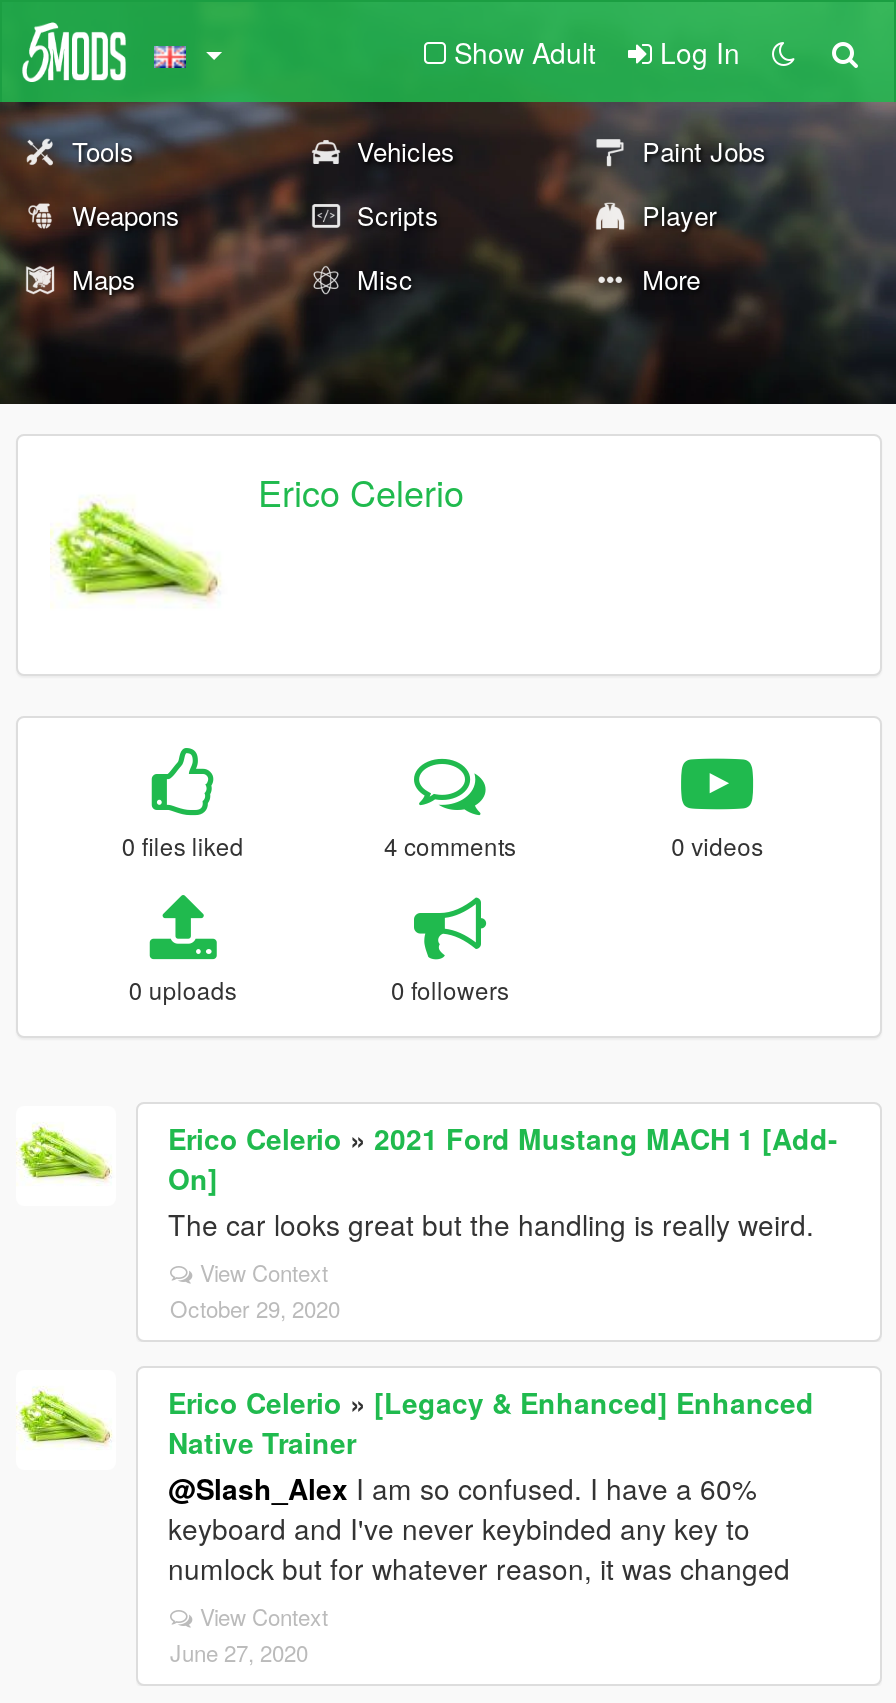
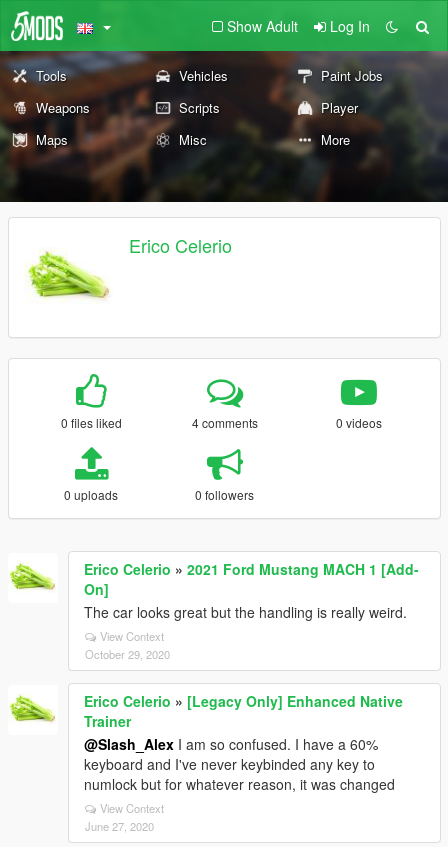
[168,1382,814,1462] Erico Celerio» [Legacy & Enhanced] Enhanced | Native Trainer -> [84,691,403,731] Erico Celerio» [Legacy Only] Enhanced Native | Trainer

